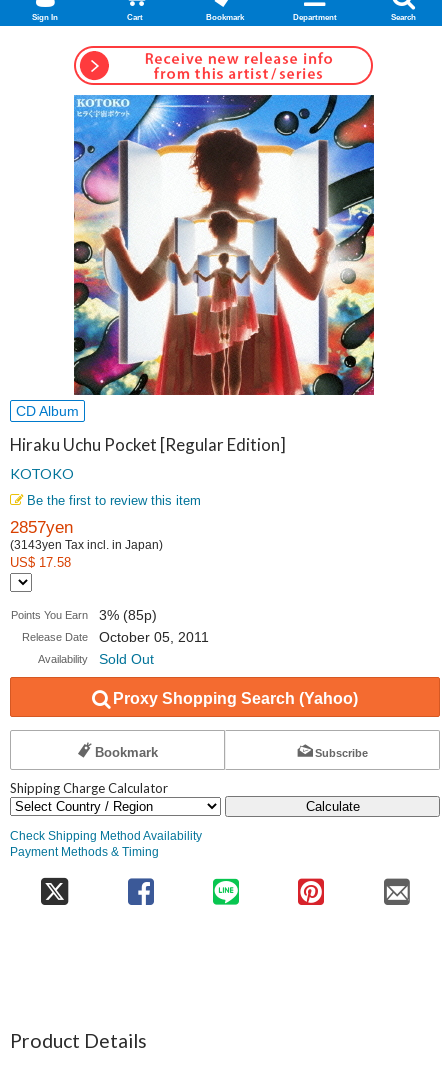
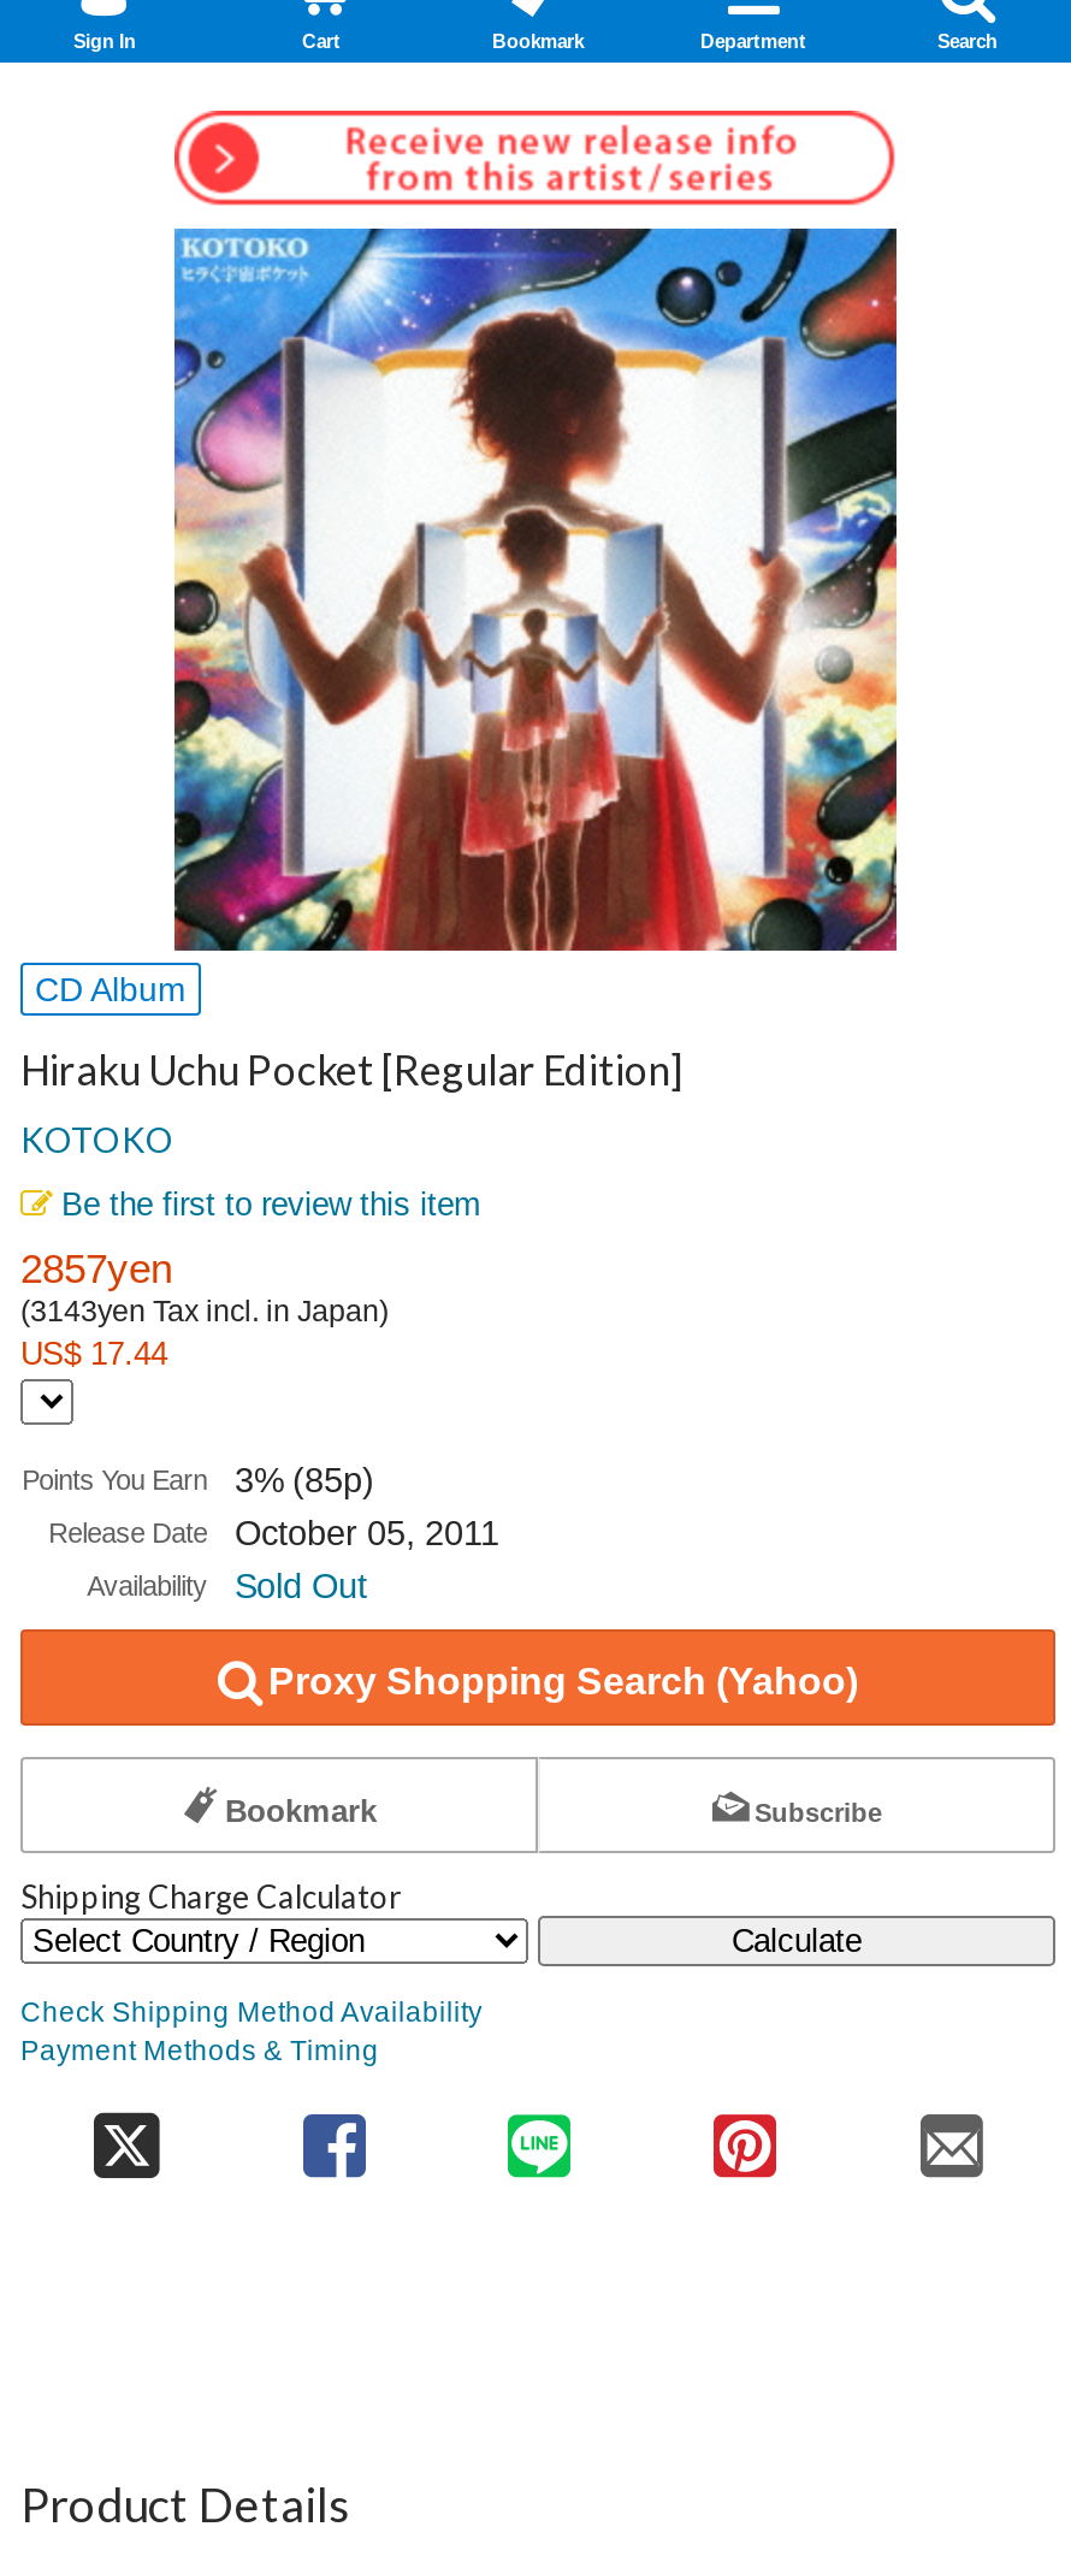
[10,554,71,569] US$ 17.58 -> [20,1335,167,1371] US$ 17.44

